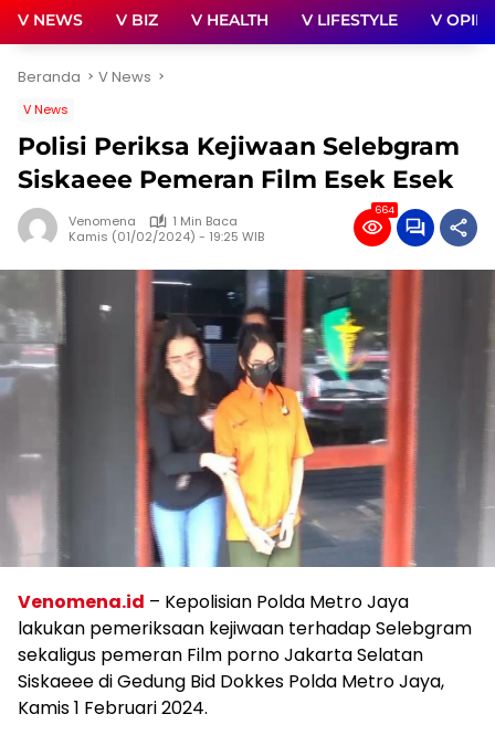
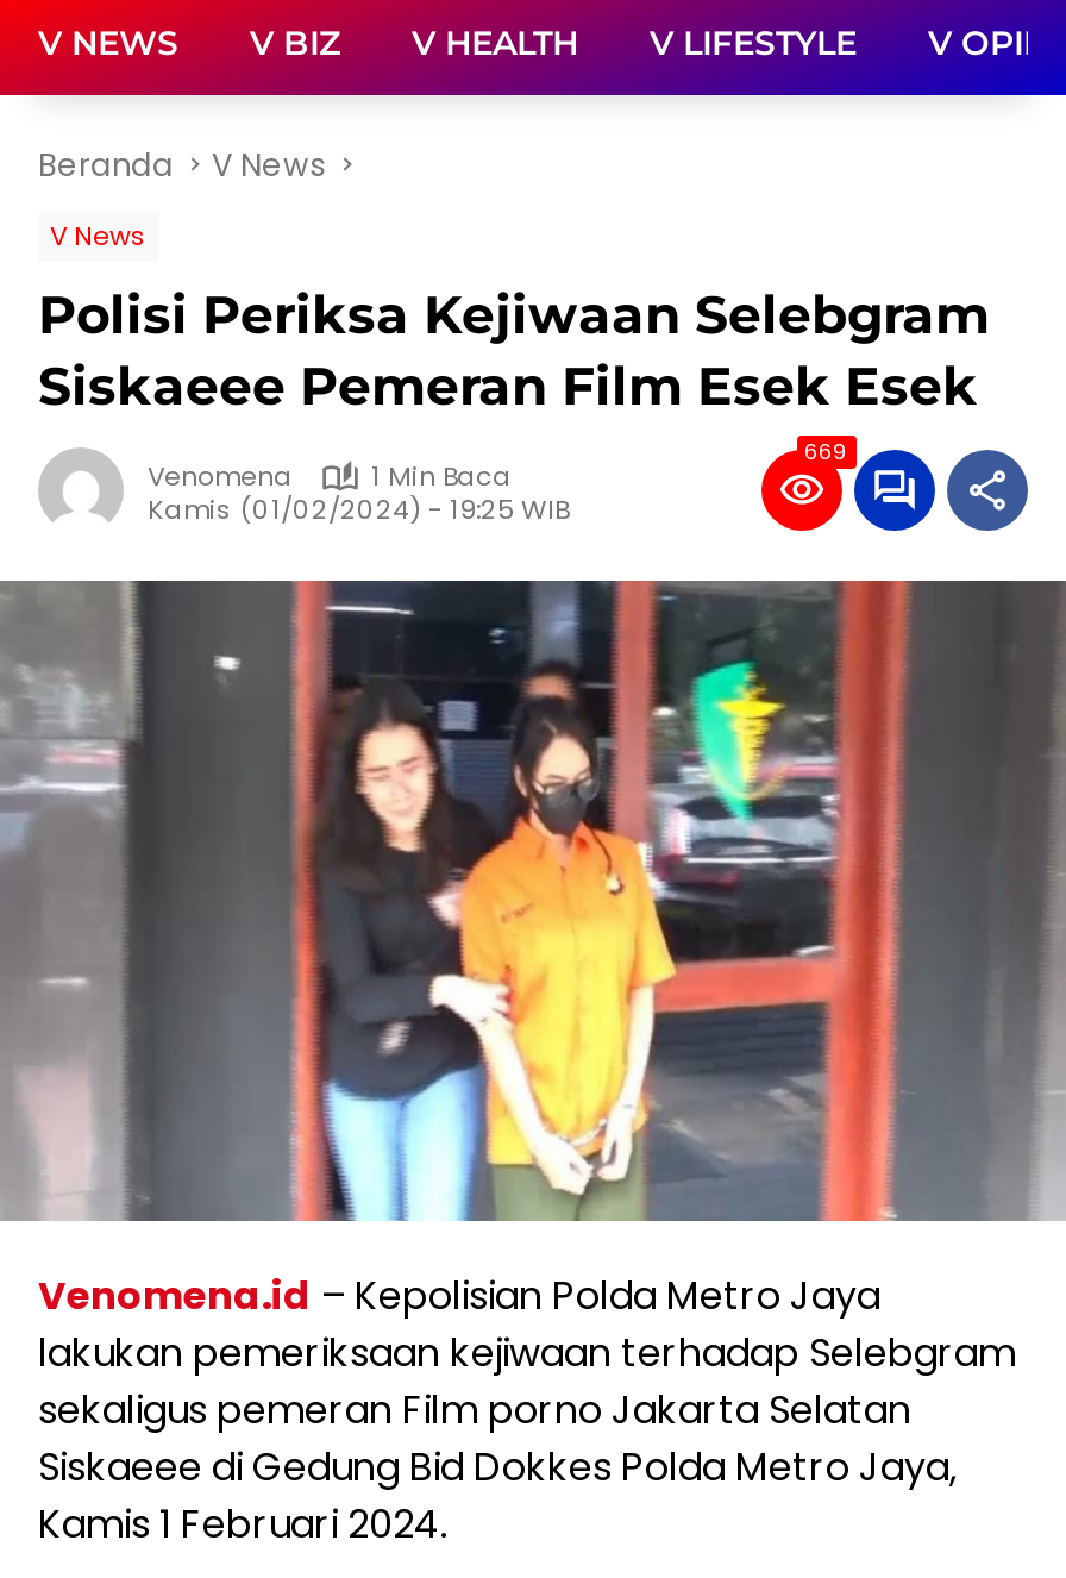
[375,203,394,217] 664 -> [804,438,849,466] 669

